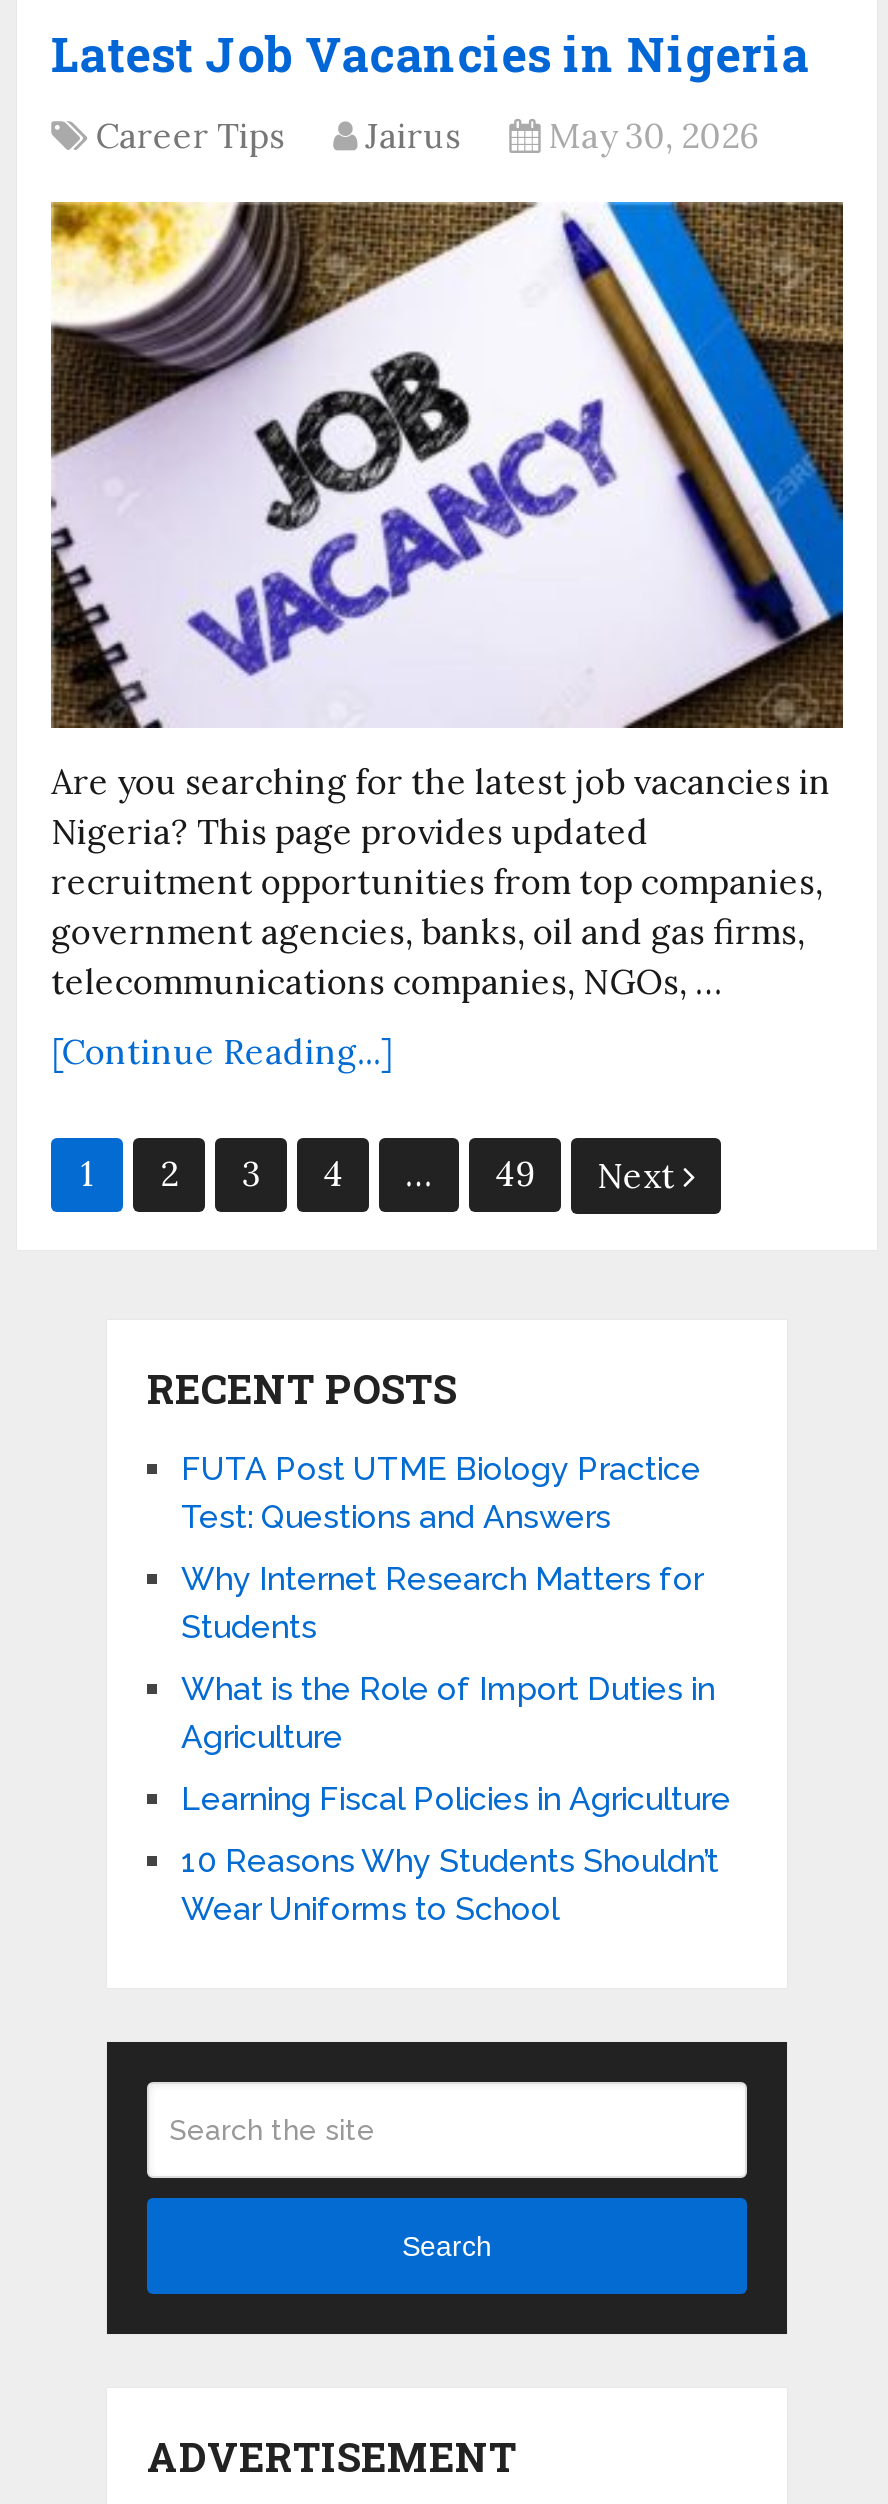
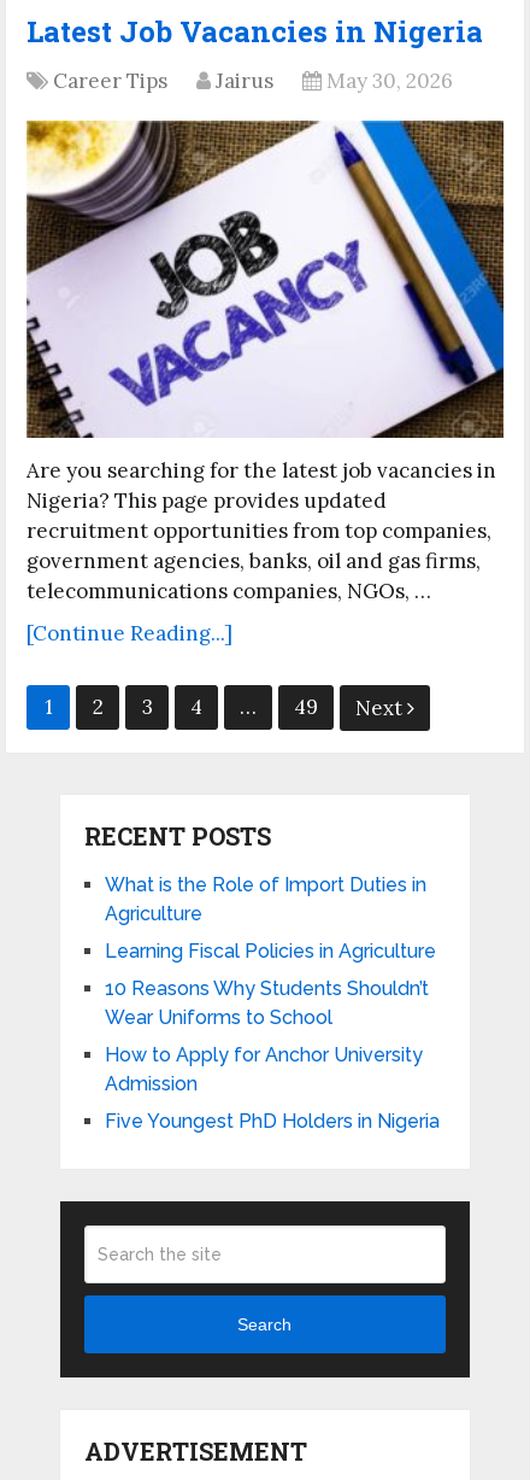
[181,1449,703,1645] FUTA Post UTME Biology Practice | Test: Questions and Answers | Why Internet Research Matters for | Students -> none
moved [181,1669,731,1927] -> [105,873,436,1029]: What is the Role of Import Duties in | Agriculture | Learning Fiscal Policies in Agriculture | 10 Reasons Why Students Shouldn’t | Wear Uniforms to School
none -> [105,1043,440,1132] How to Apply for Anchor University | Admission | Five Youngest PhD Holders in Nigeria

